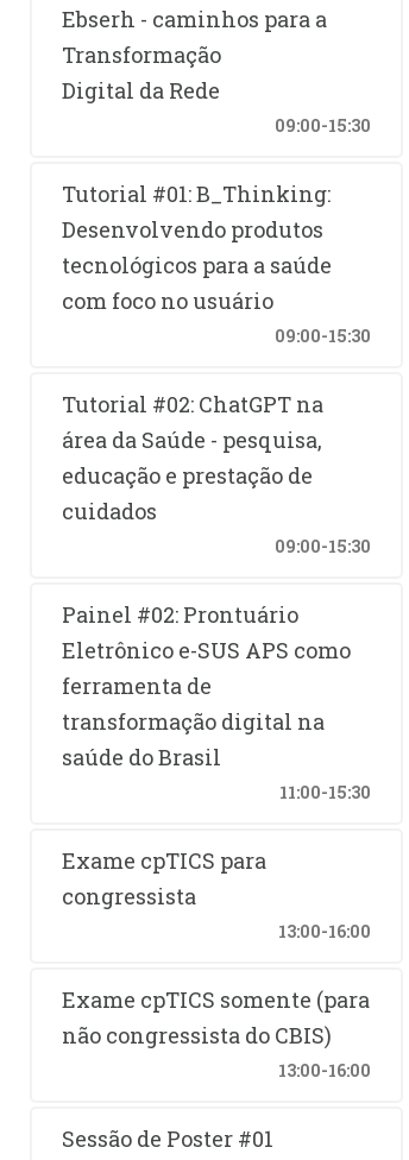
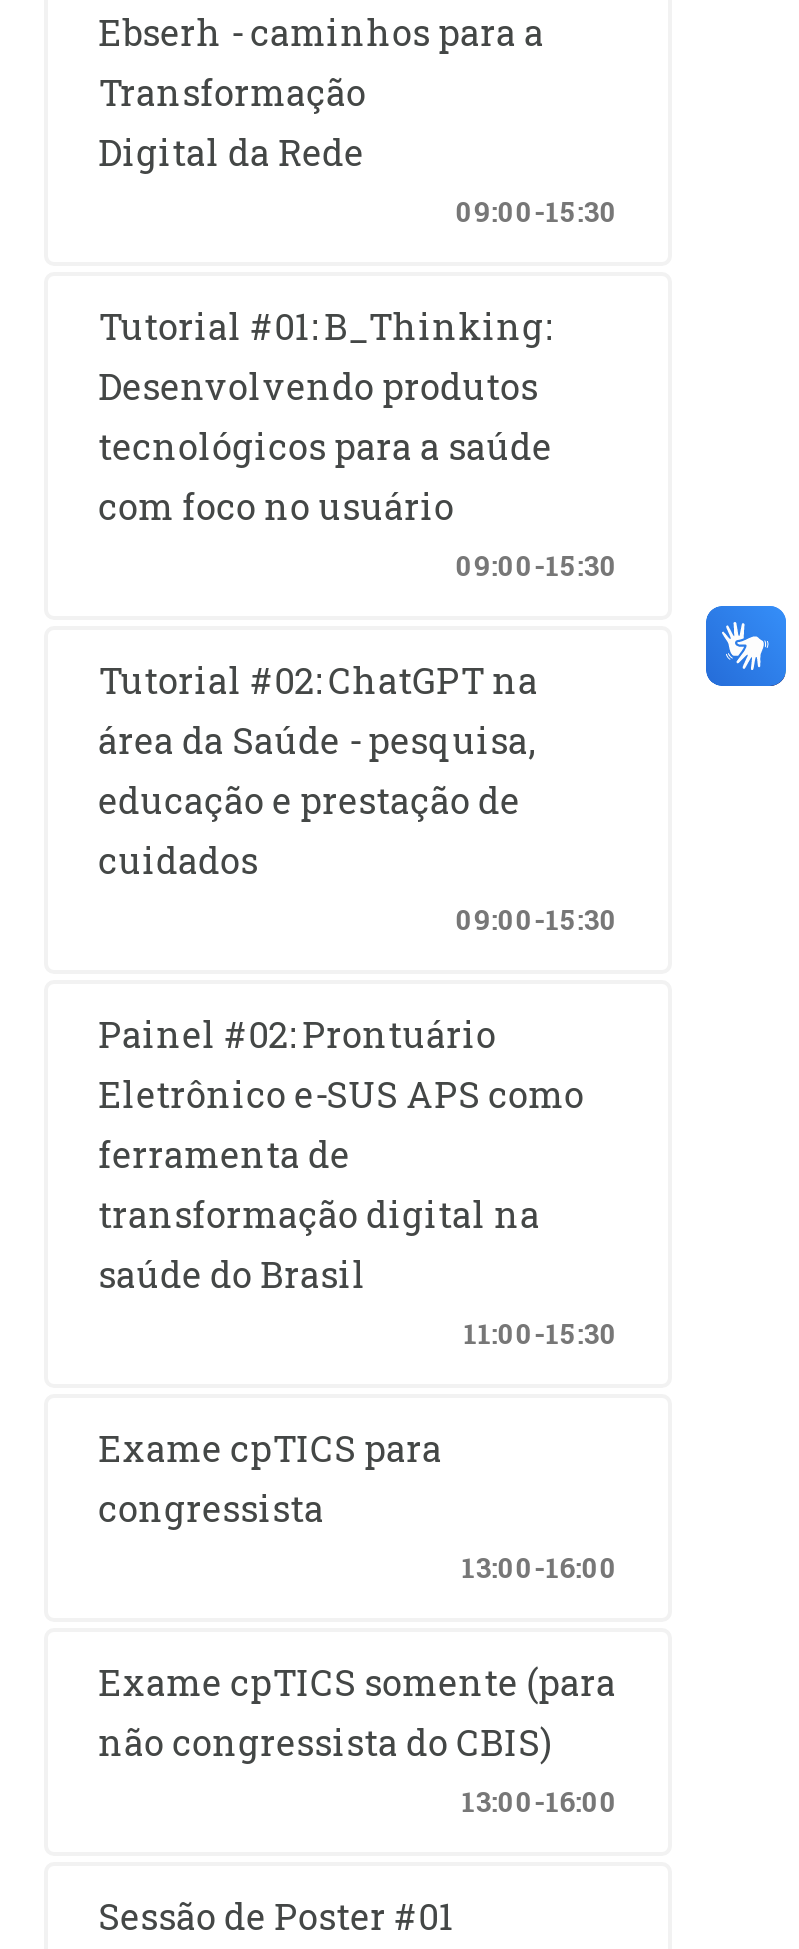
none -> [704,604,788,688] [image]

